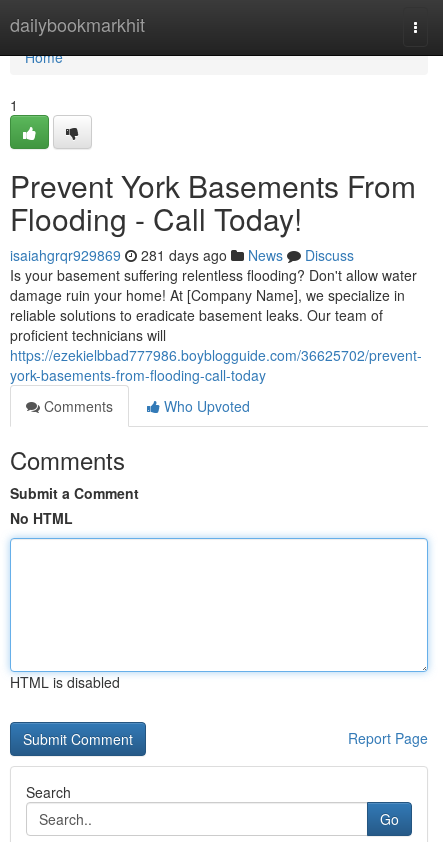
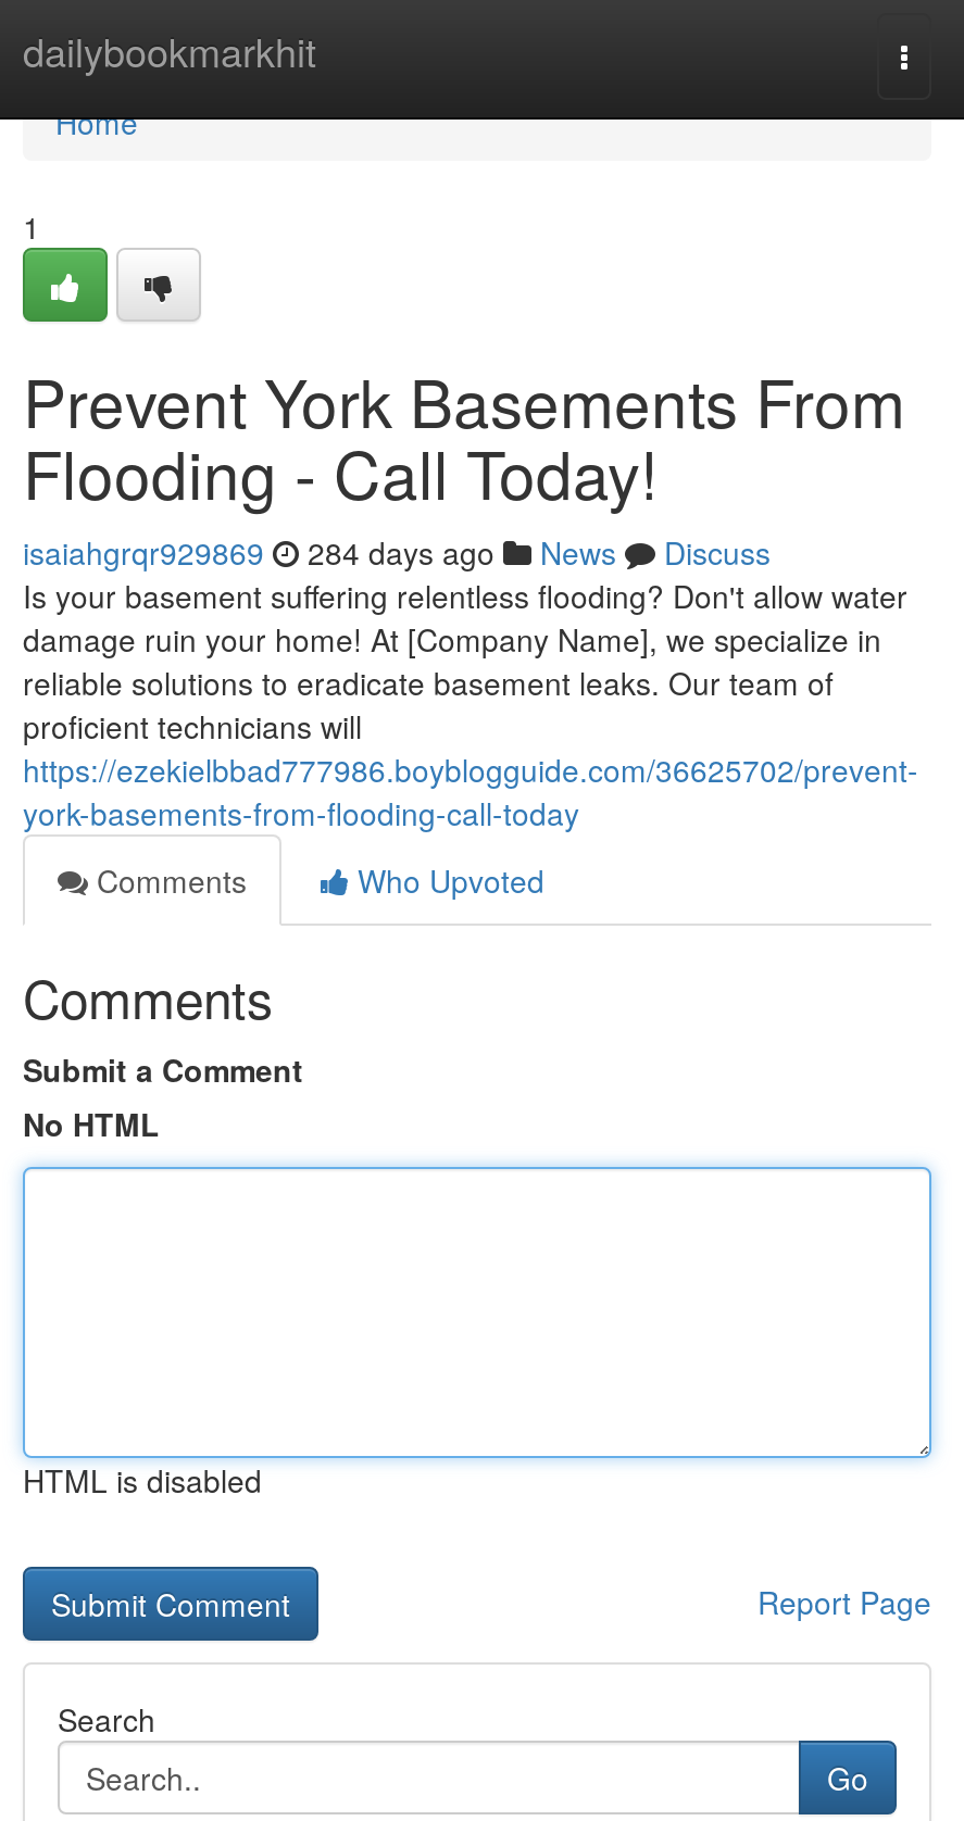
[10,245,354,265] isaiahgrqr929869 281 days ago News Discuss -> [23,530,771,574] isaiahgrqr929869 284 days ago News Discuss

